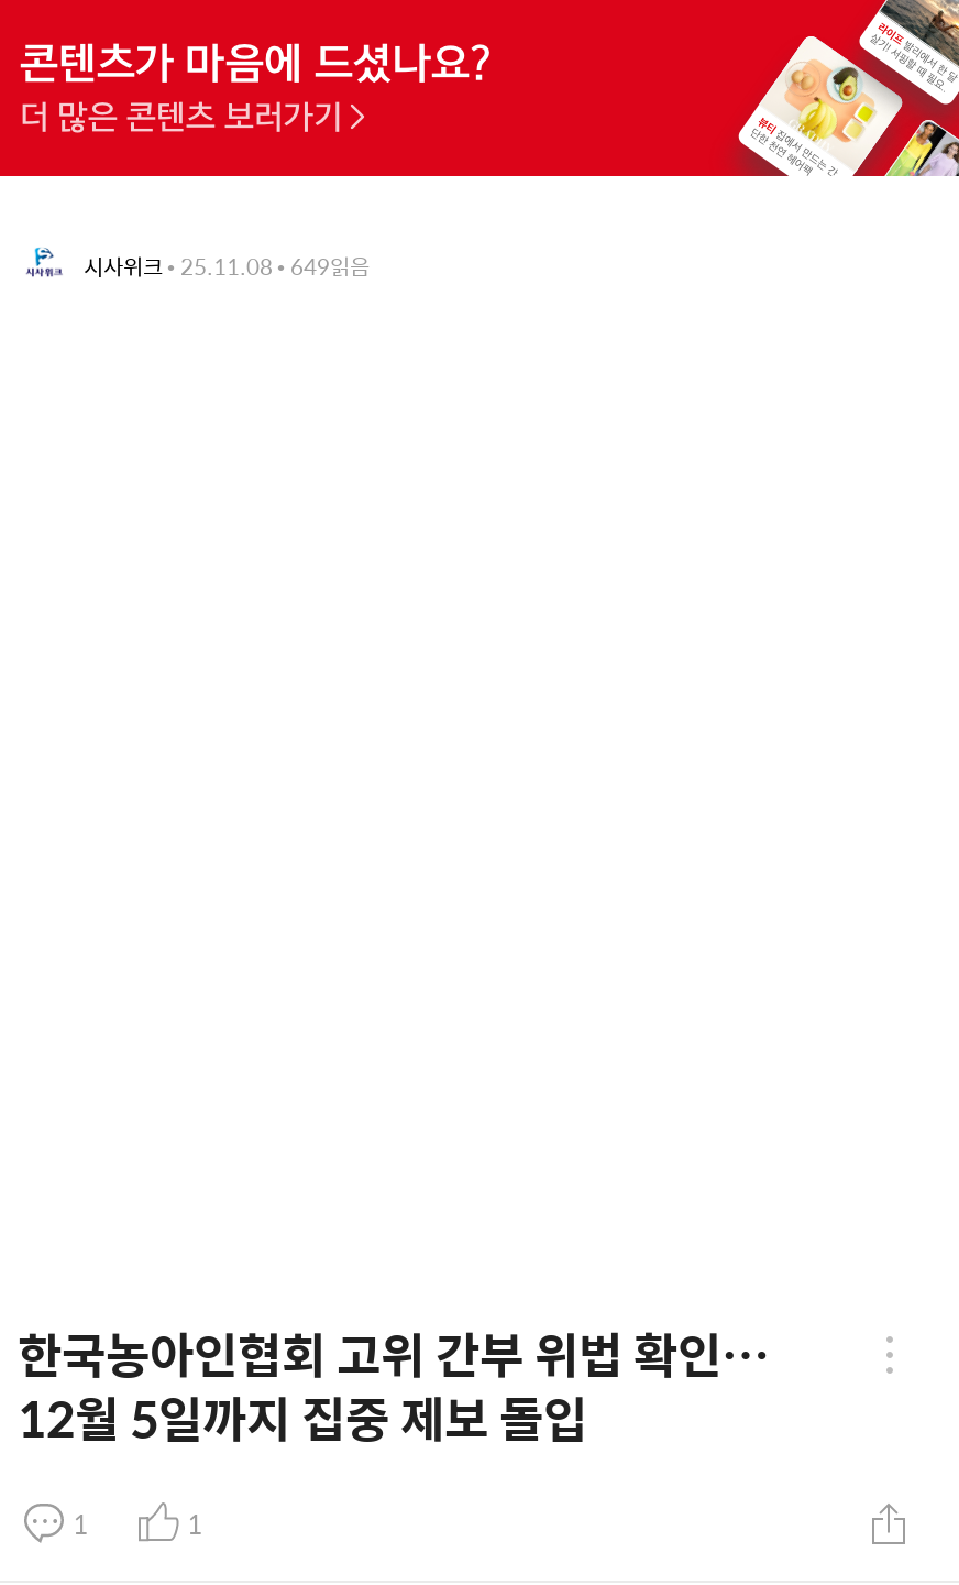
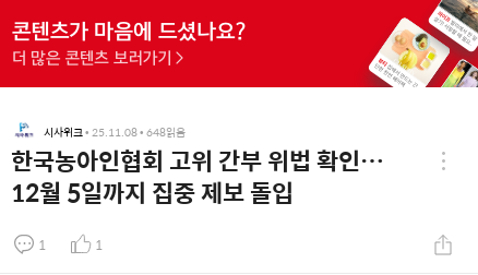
[84,248,370,281] 시사위크 • 25.11.08 • 649읽음 -> [44,123,186,139] 시사위크 • 25.11.08 • 648읽음

